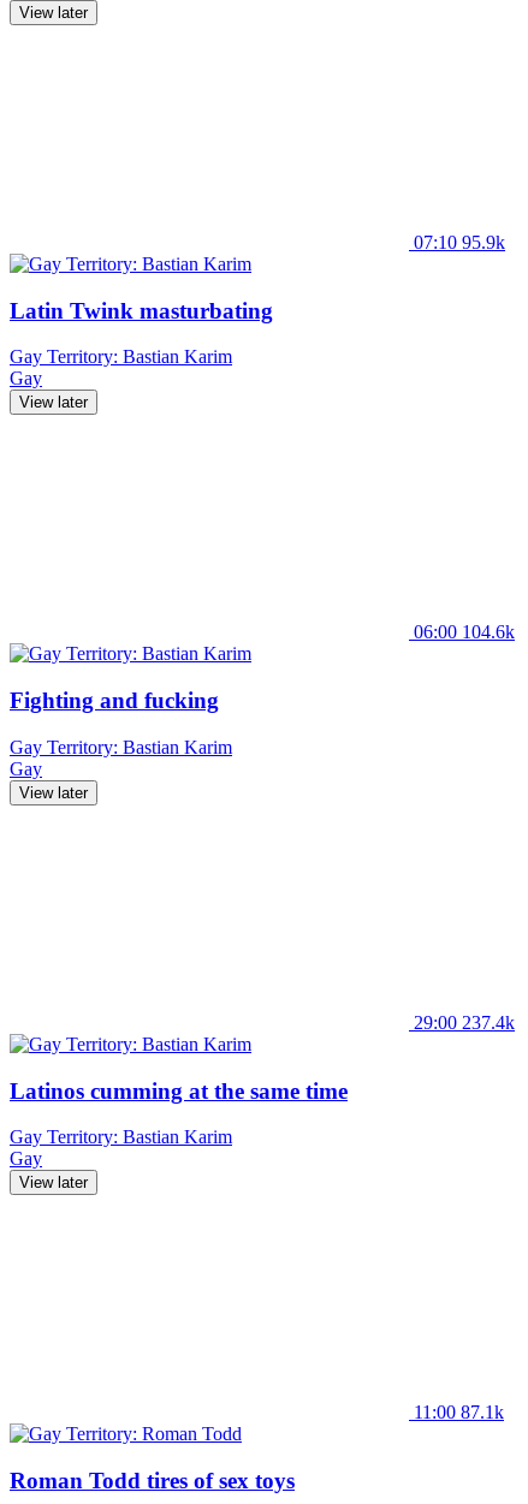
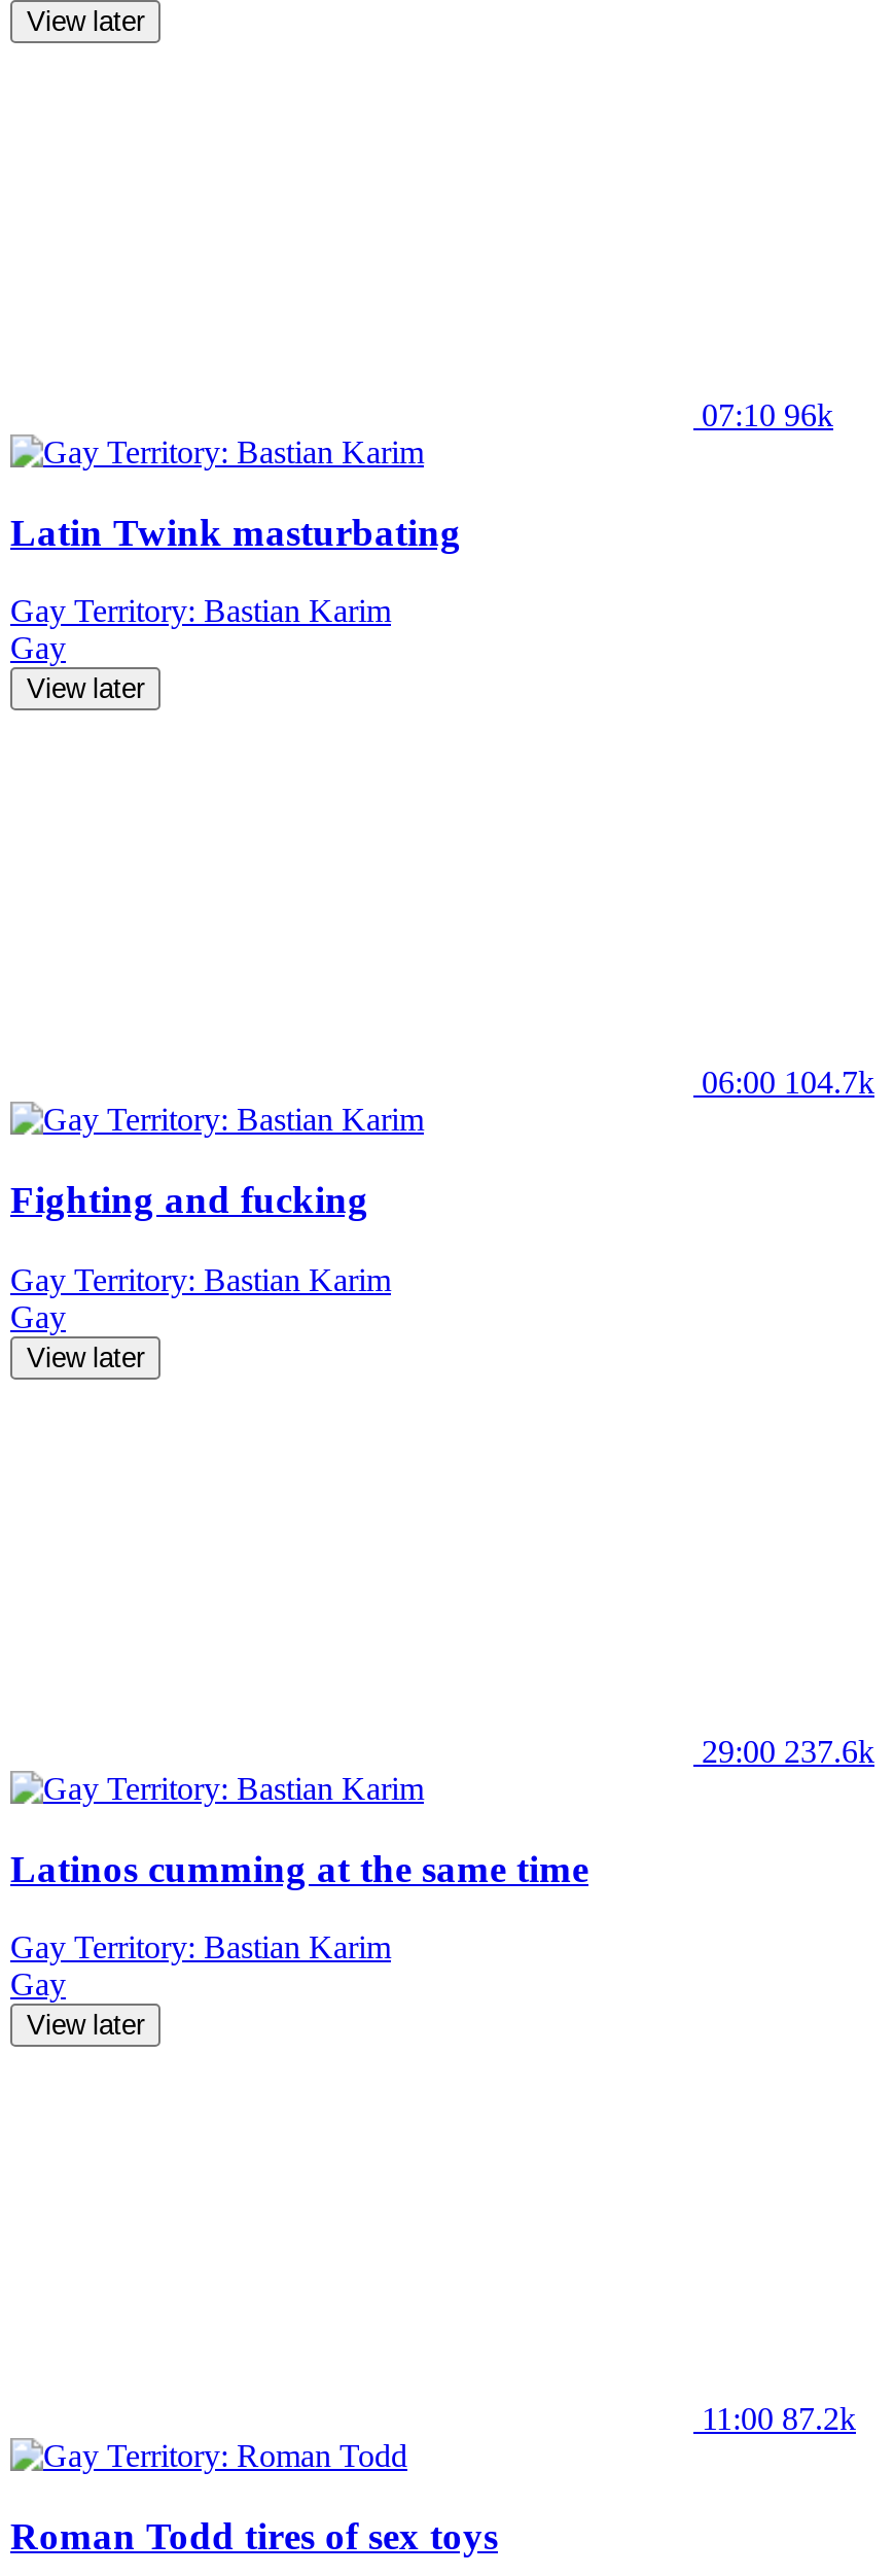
[414,232,505,252] 07:10 95.9k -> [702,397,833,432] 07:10 96k
[414,622,515,642] 06:00 104.6k -> [702,1065,874,1100] 06:00 104.7k
[414,1012,515,1033] 29:00 237.4k -> [702,1734,874,1769] 29:00 237.6k
[414,1402,504,1423] 11:00 87.1k -> [702,2402,856,2437] 11:00 87.2k

